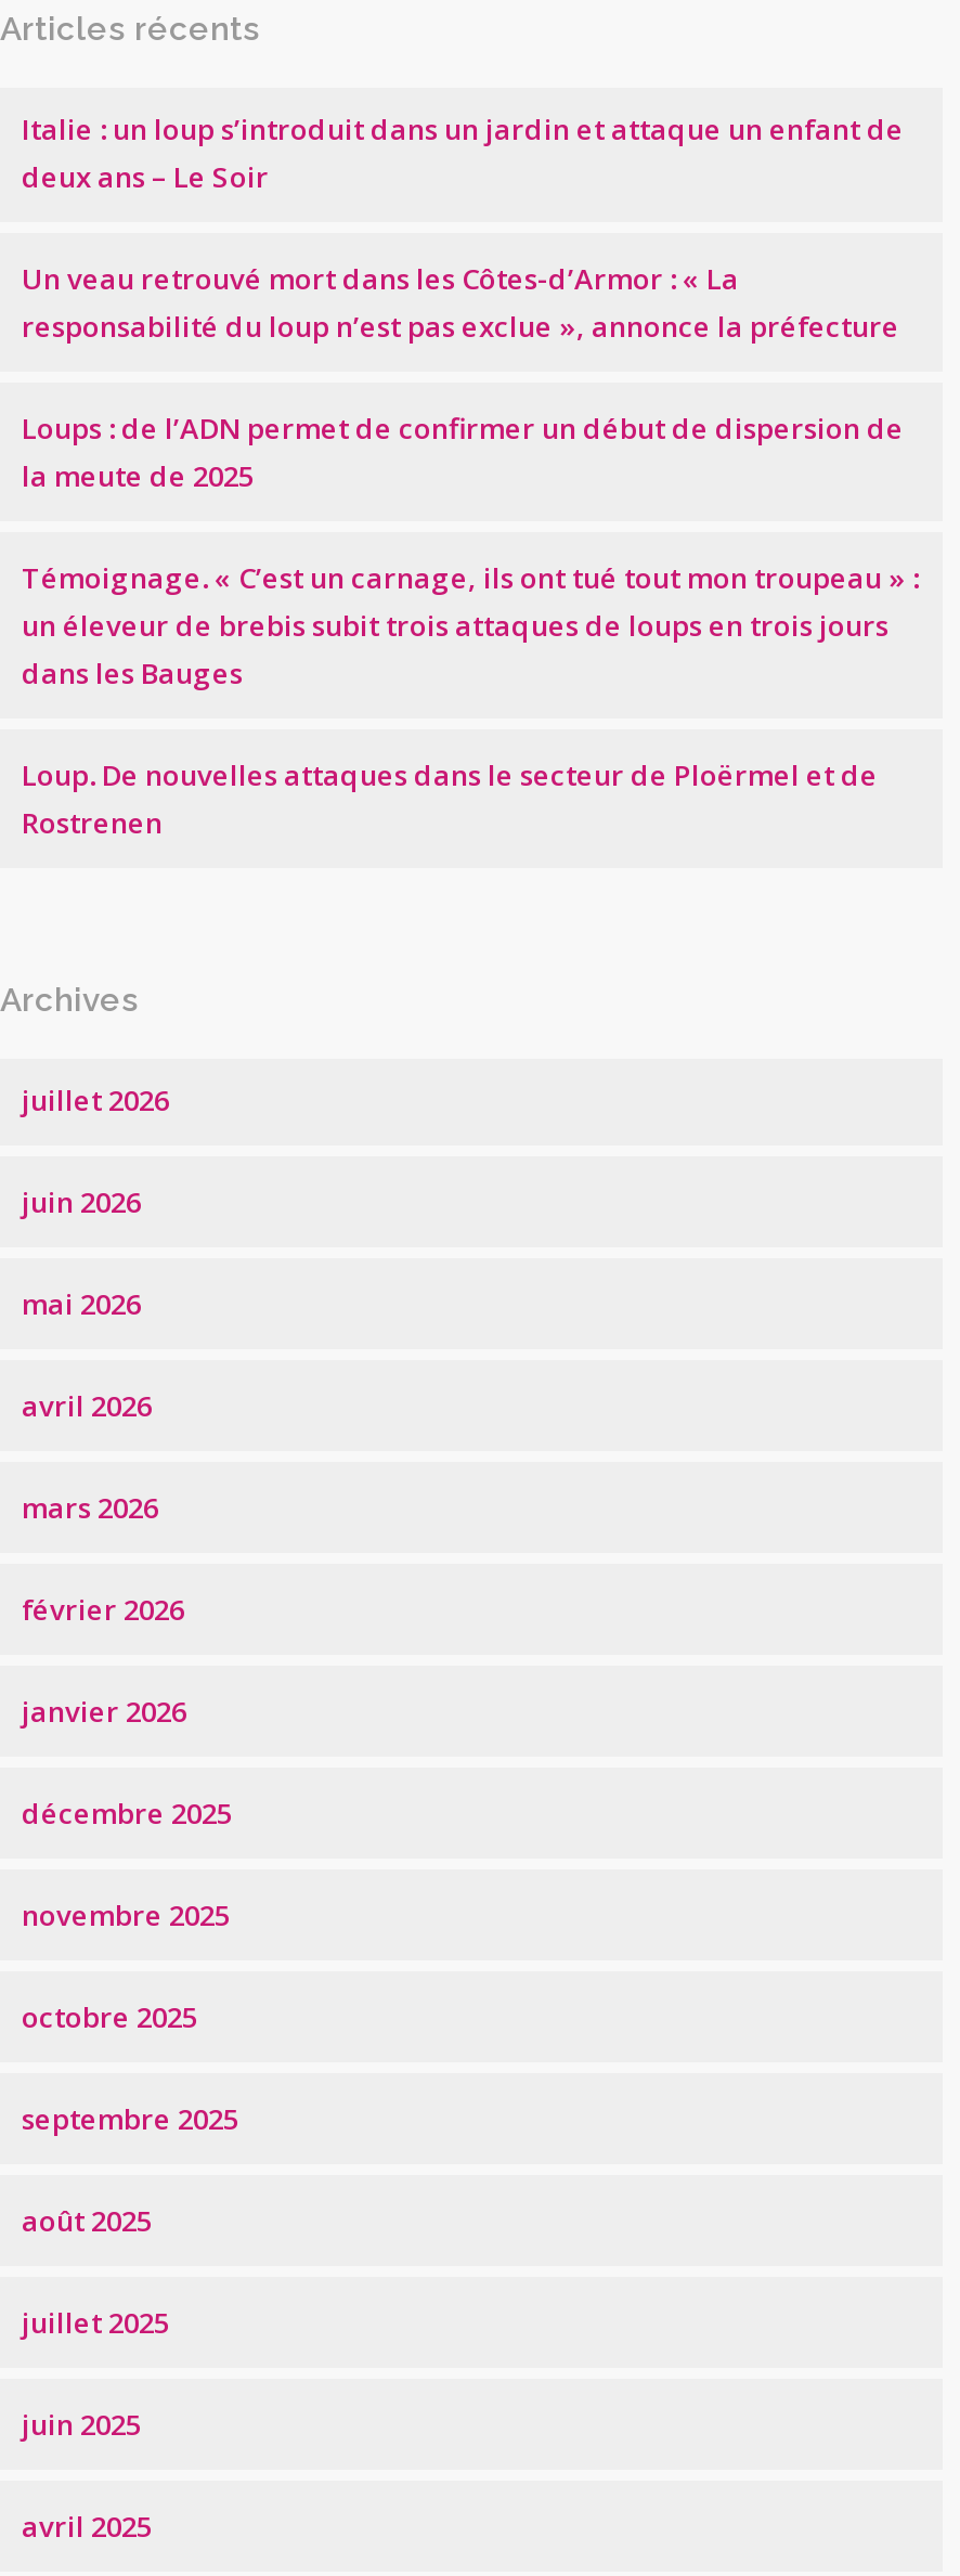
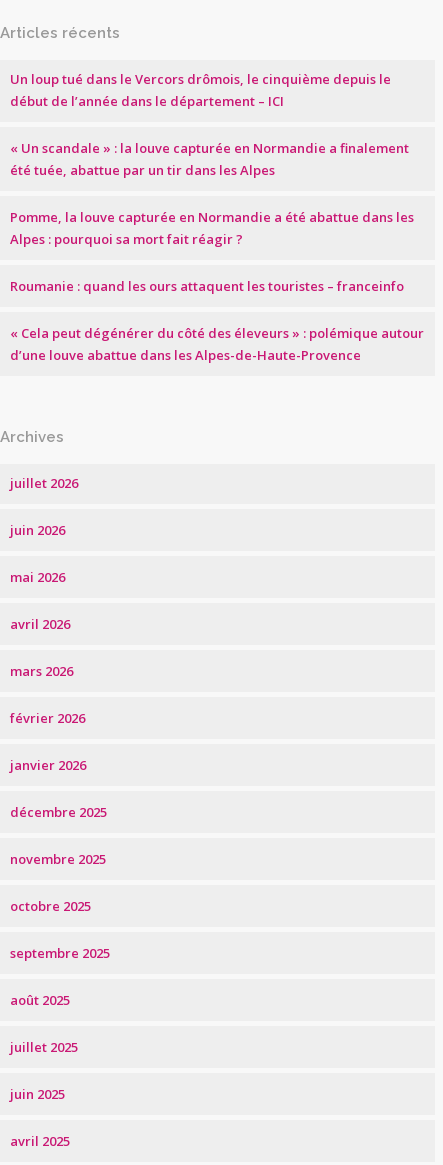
[22,110,904,196] Italie : un loup s’introduit dans un jardin et attaque un enfant de | deux ans – Le Soir -> [10,70,391,110] Un loup tué dans le Vercors drômois, le cinquième depuis le | début de l’année dans le département – ICI
[22,259,899,346] Un veau retrouvé mort dans les Côtes-d’Armor : « La | responsabilité du loup n’est pas exclue », annonce la préfecture -> [10,139,409,179] « Un scandale » : la louve capturée en Normandie a finalement | été tuée, abattue par un tir dans les Alpes
[22,409,904,495] Loups : de l’ADN permet de confirmer un début de dispersion de | la meute de 2025 -> [10,208,414,248] Pomme, la louve capturée en Normandie a été abattue dans les | Alpes : pourquoi sa mort fait réagir ?
[22,558,919,693] Témoignage. « C’est un carnage, ils ont tué tout mon troupeau » : | un éleveur de brebis subit trois attaques de loups en trois jours | dans les Bauges -> [10,277,404,295] Roumanie : quand les ours attaquent les touristes – franceinfo
[22,756,878,842] Loup. De nouvelles attaques dans le secteur de Ploërmel et de | Rostrenen -> [10,324,424,364] « Cela peut dégénérer du côté des éleveurs » : polémique autour | d’une louve abattue dans les Alpes-de-Haute-Provence

